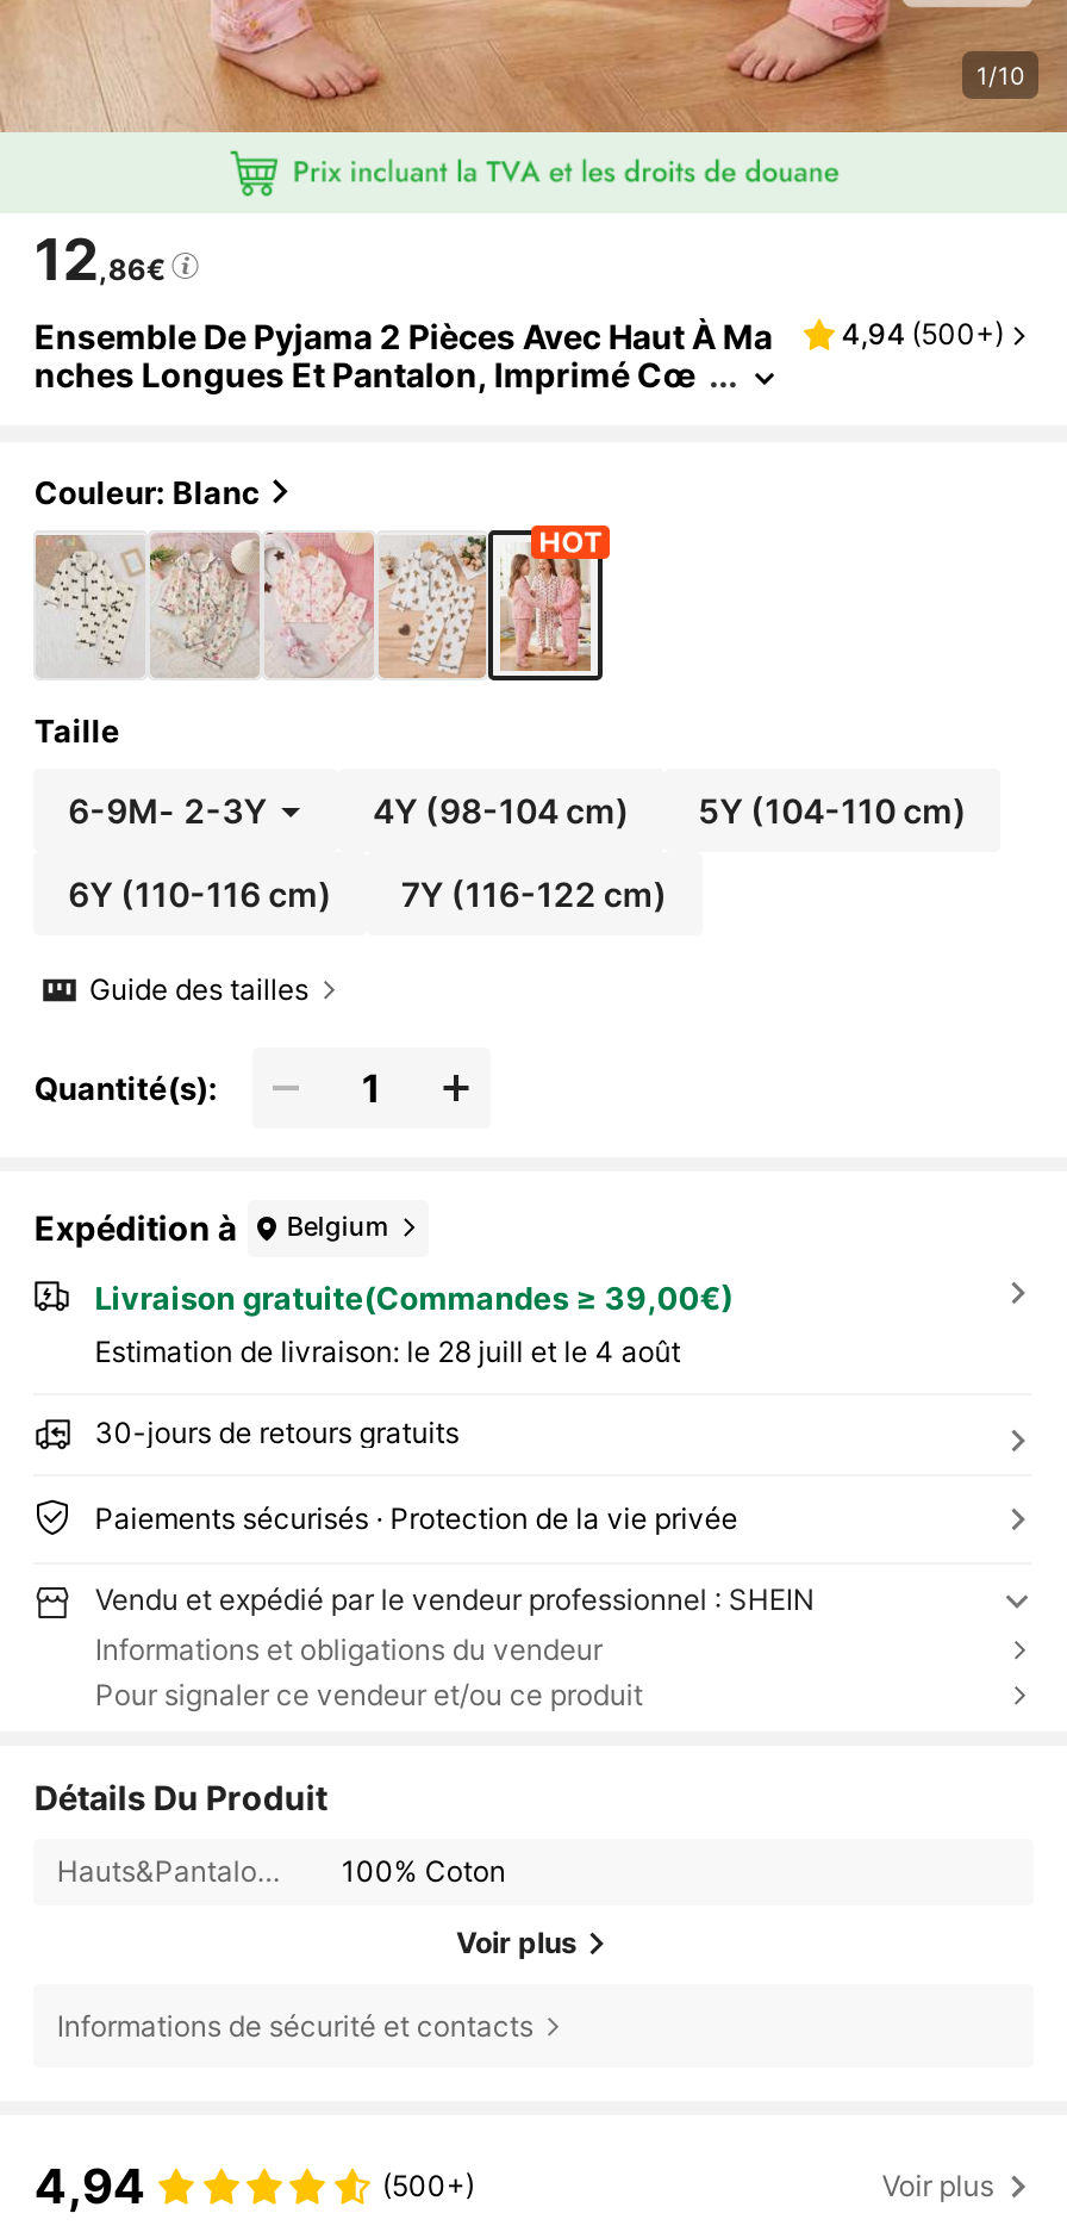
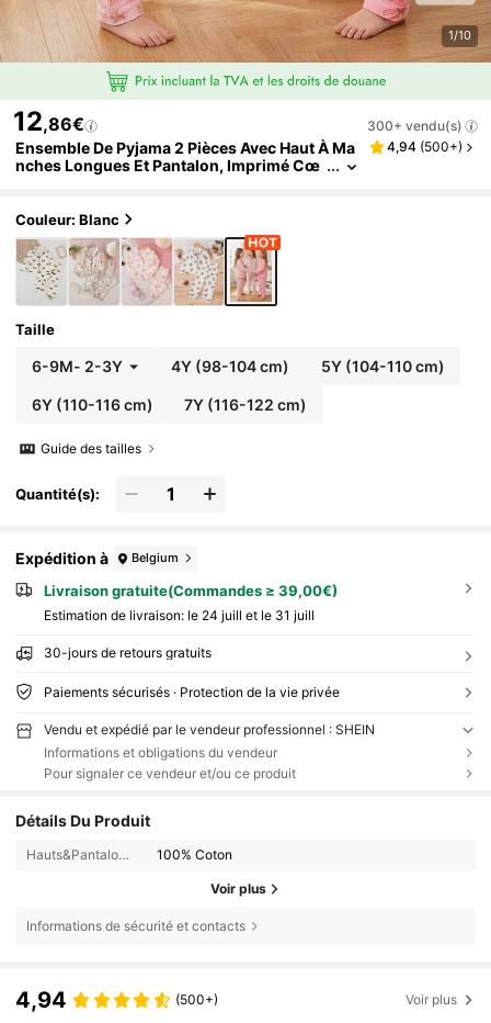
none -> [367,117,463,133] 300+ vendu(s)
[95,1333,680,1368] Estimation de livraison: le 28 juill et le 4 août -> [44,607,314,623] Estimation de livraison: le 24 juill et le 31 juill

